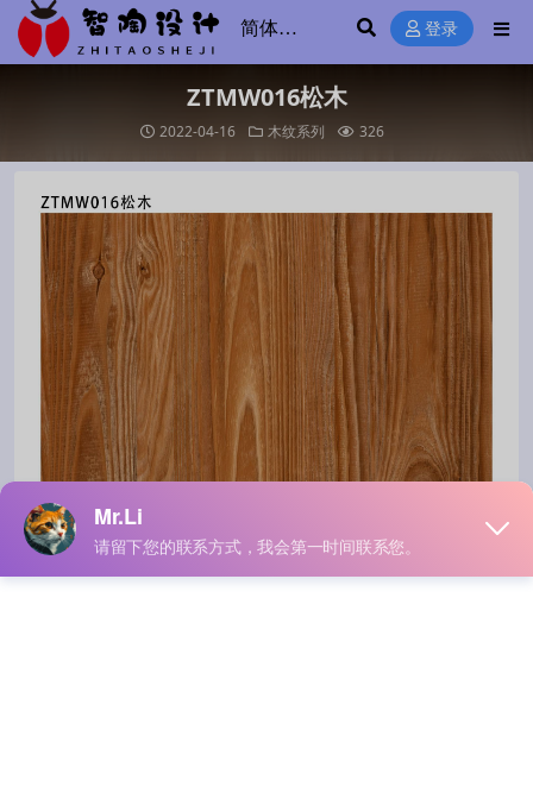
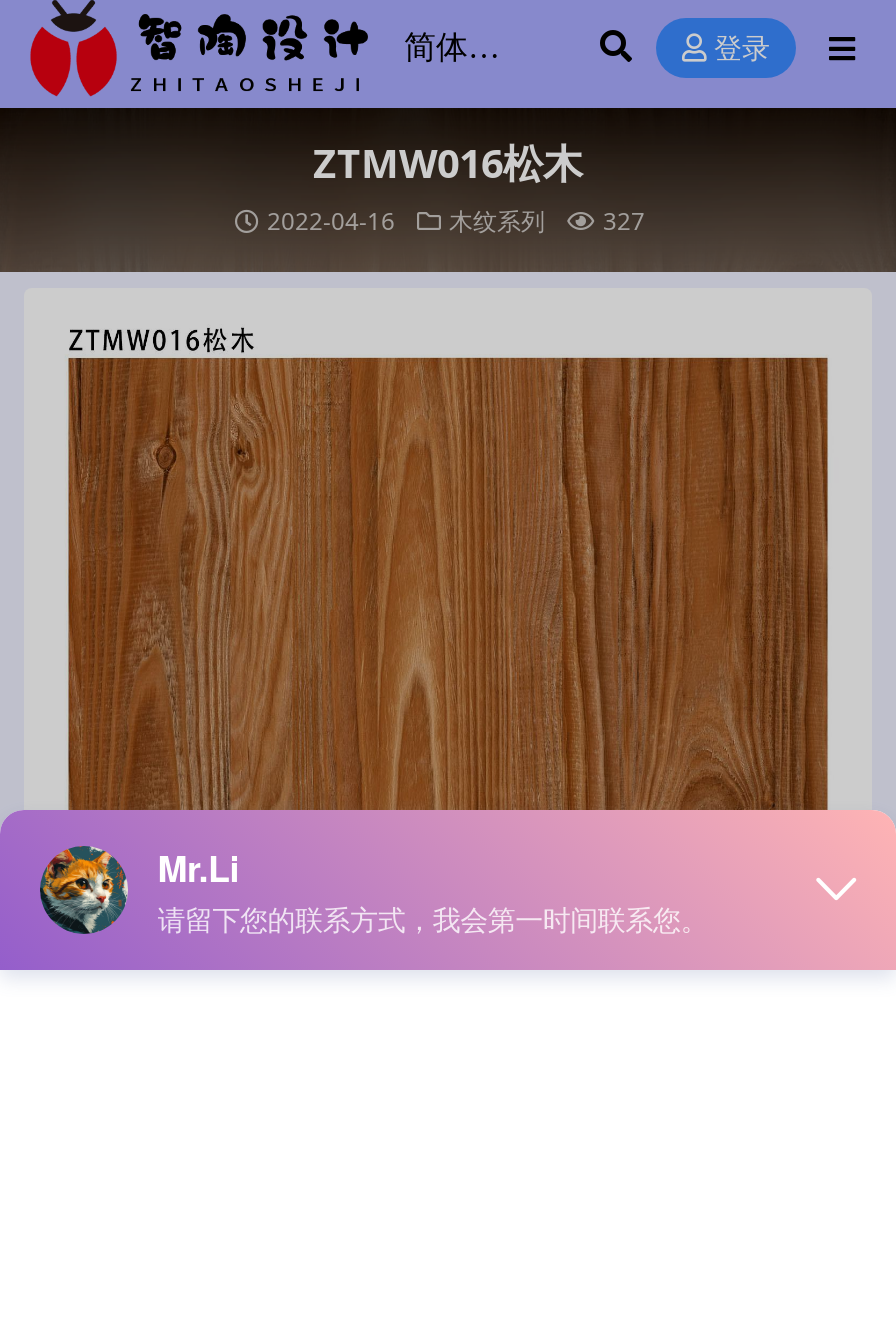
[159,121,384,141] 2022-04-16 木纹系列 326 -> [267,204,645,238] 2022-04-16 木纹系列 327

